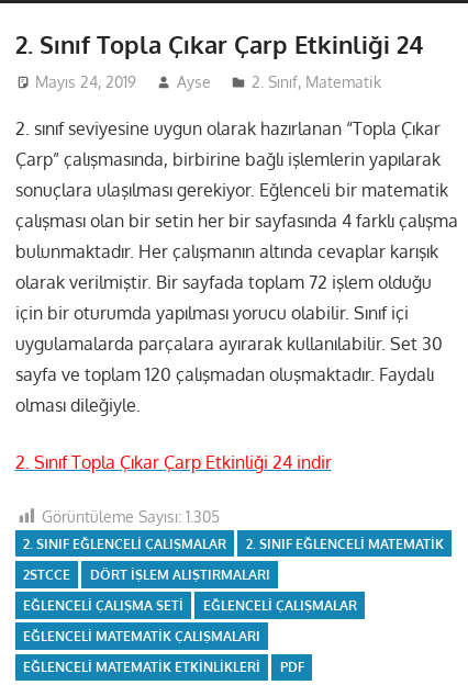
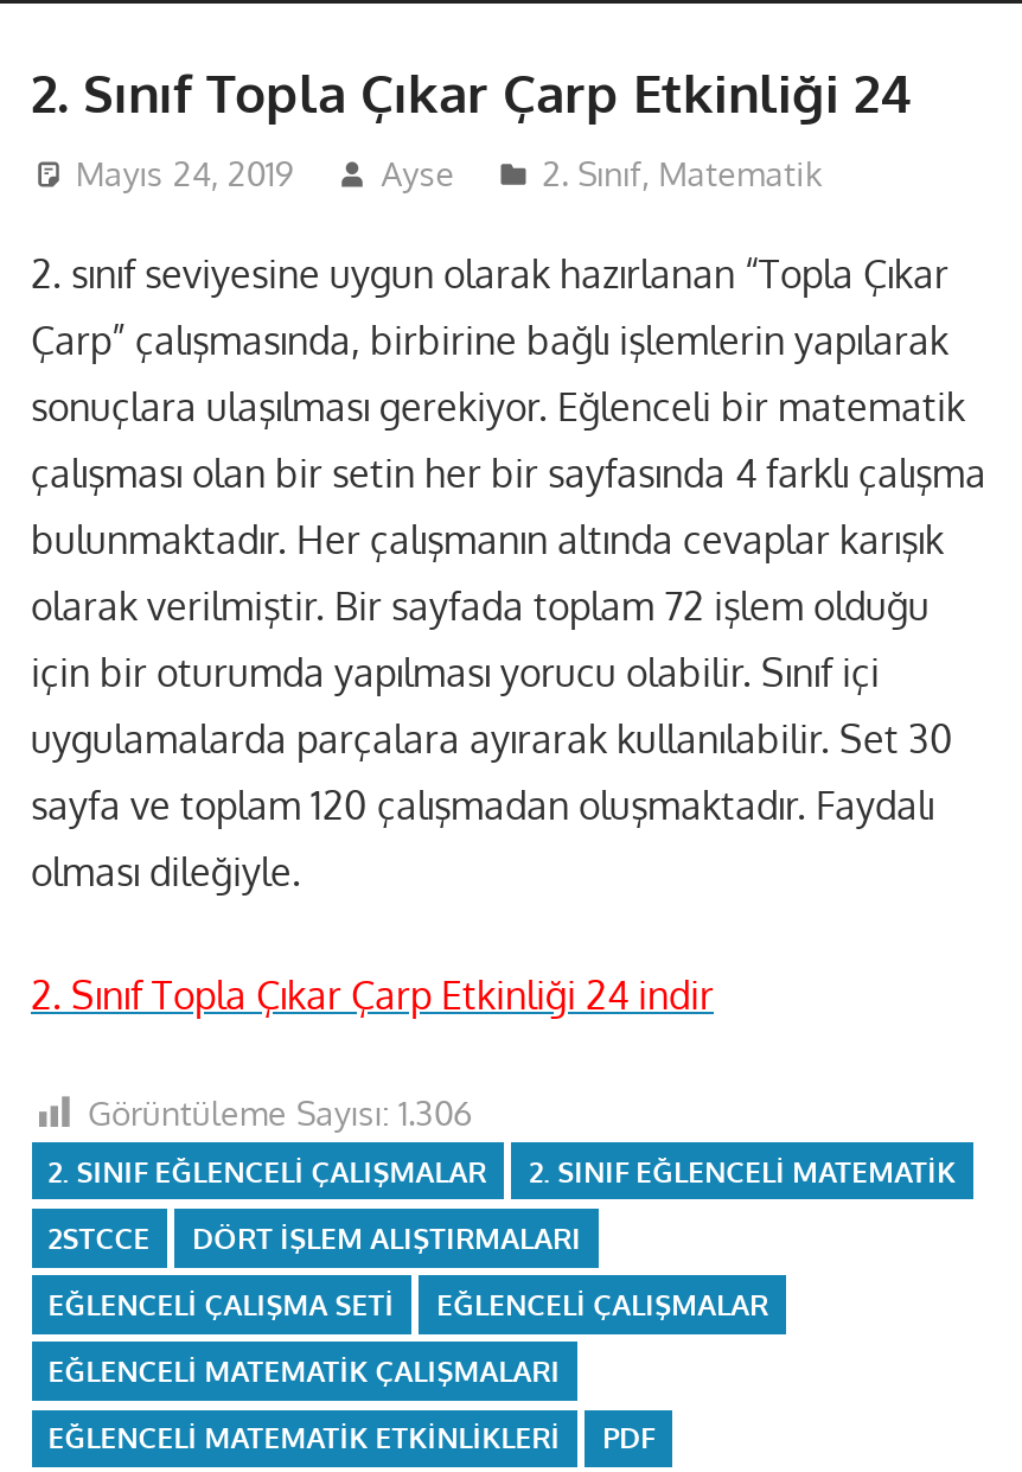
[41,507,219,526] Görüntüleme Sayısı: 1.305 -> [88,1092,472,1133] Görüntüleme Sayısı: 1.306

